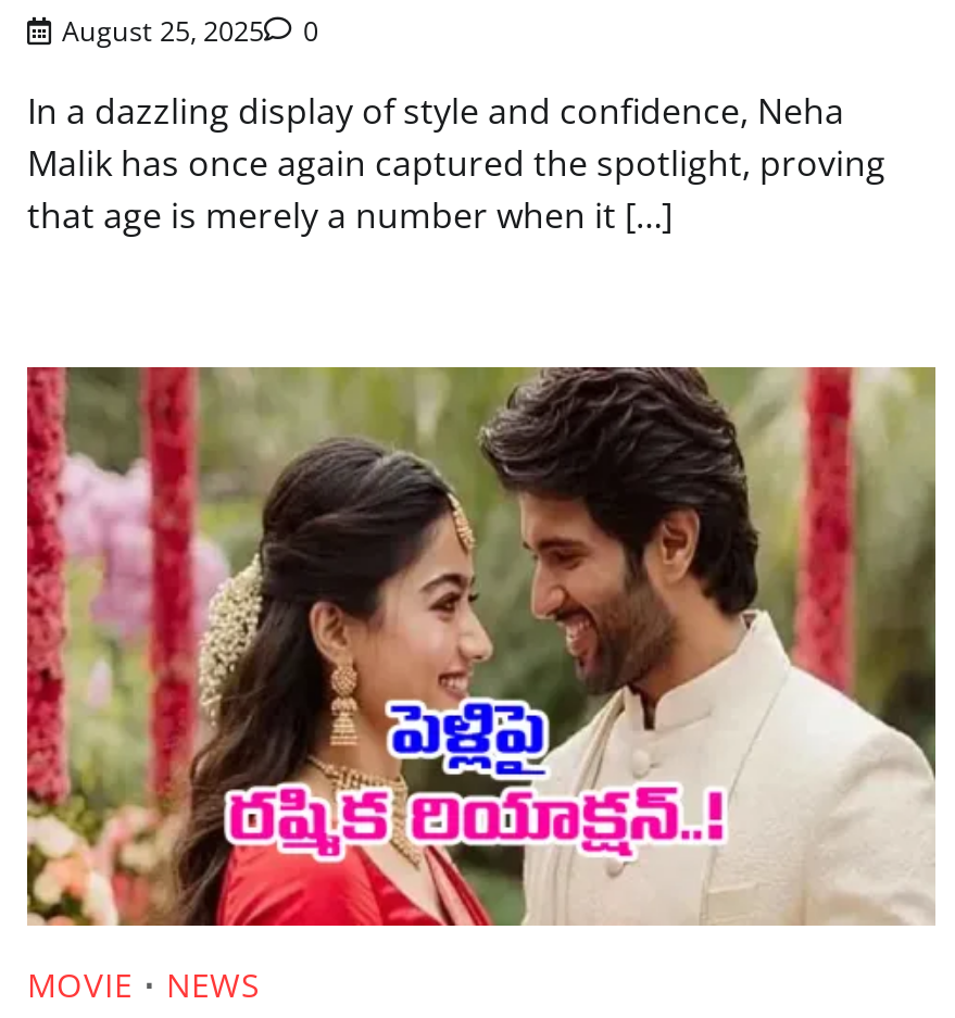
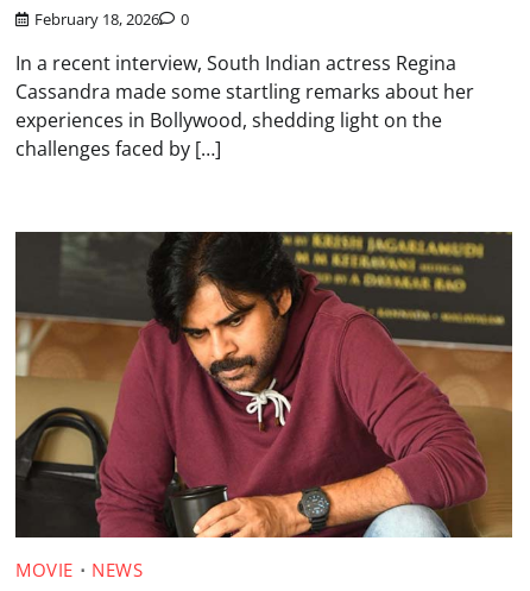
[62,11,318,50] August 25, 2025 0 -> [34,8,189,29] February 18, 2026 0
[27,87,885,239] In a dazzling display of style and confidence, Neha | Malik has once again captured the spotlight, proving | that age is merely a number when it […] -> [15,49,474,161] In a recent interview, South Indian actress Regina | Cassandra made some startling remarks about her | experiences in Bollywood, shedding light on the | challenges faced by […]
[25,364,938,927] [image] -> [14,231,513,539] [image]

